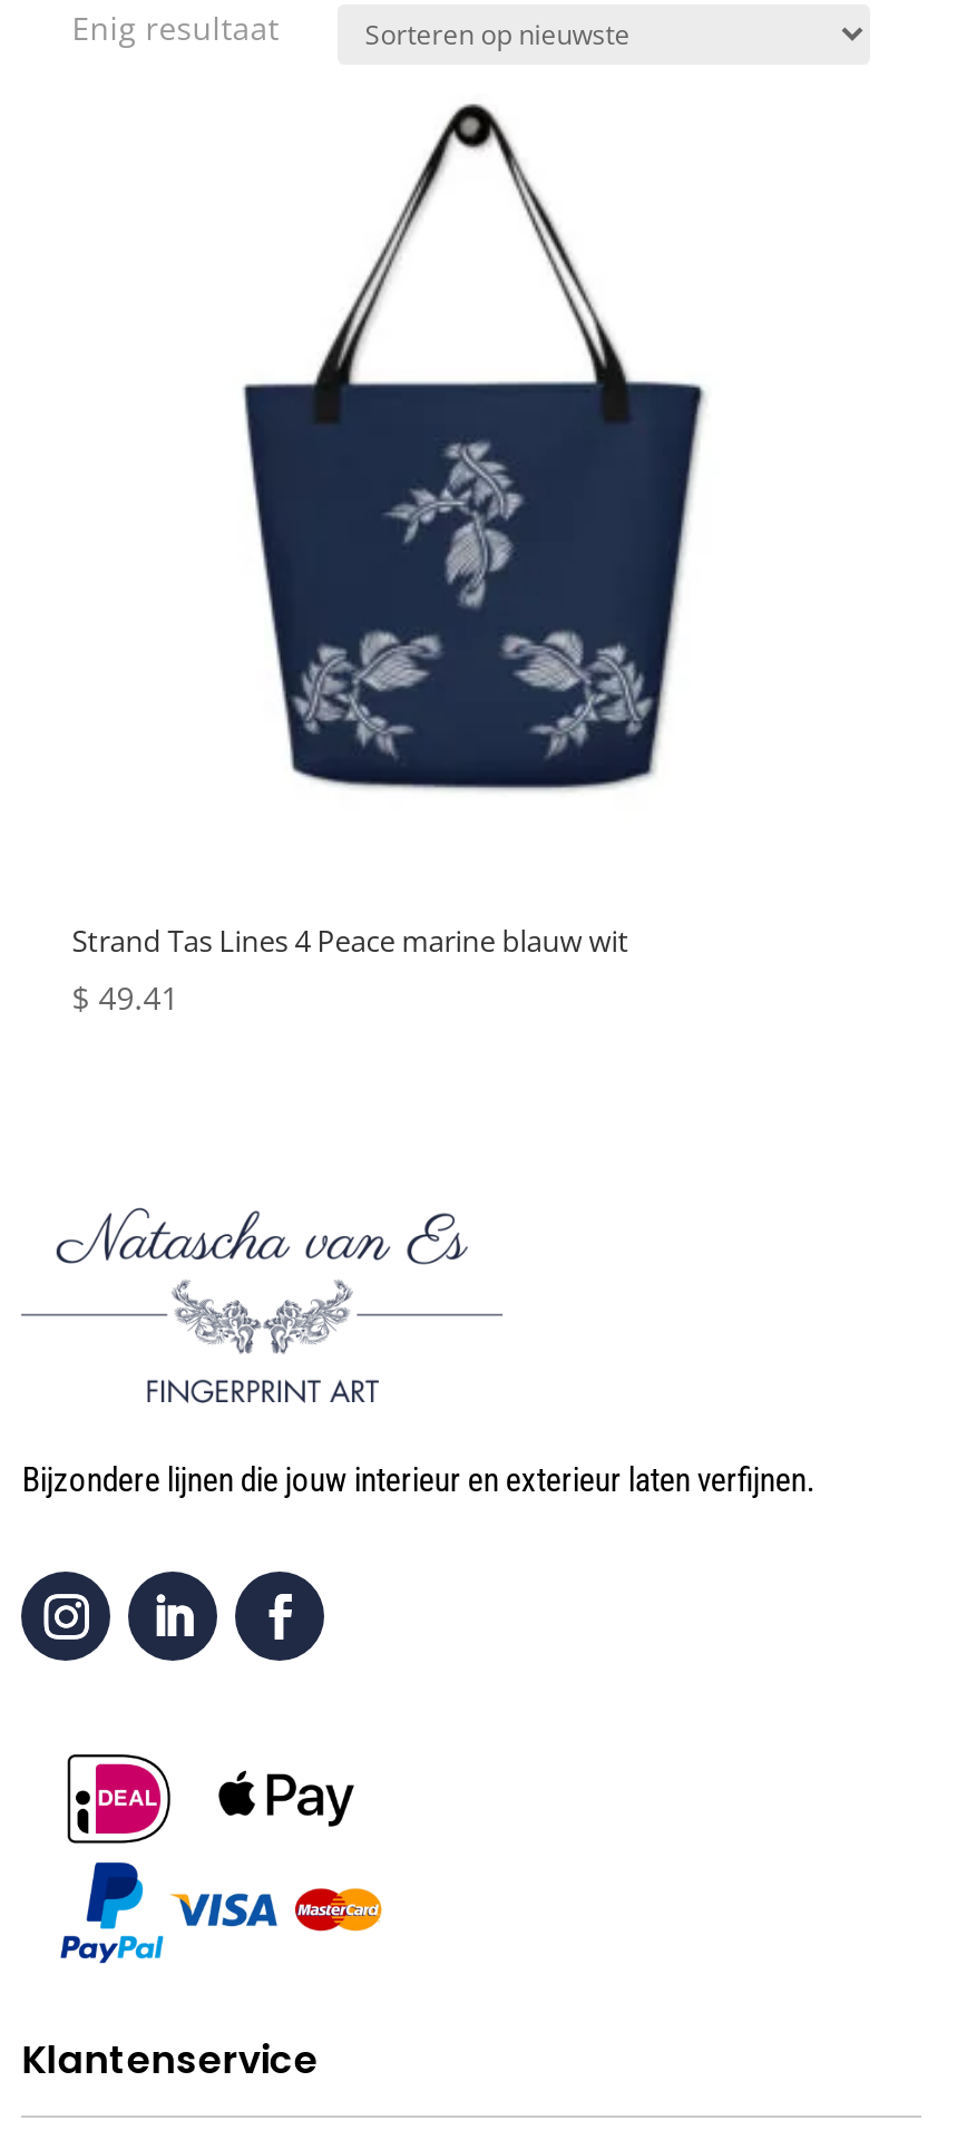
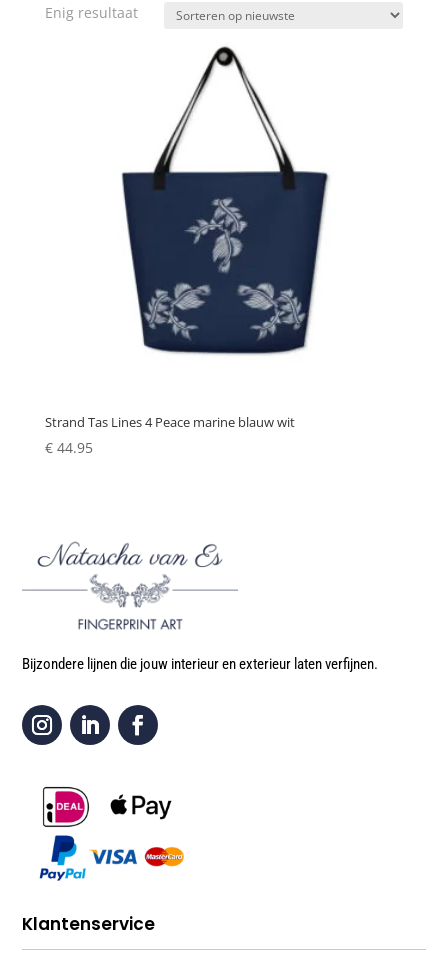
[72,976,179,1018] $49.41 -> [45,438,93,457] €44.95

